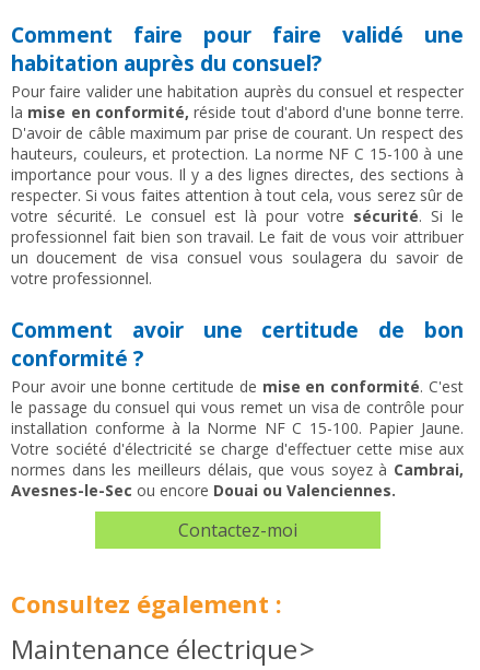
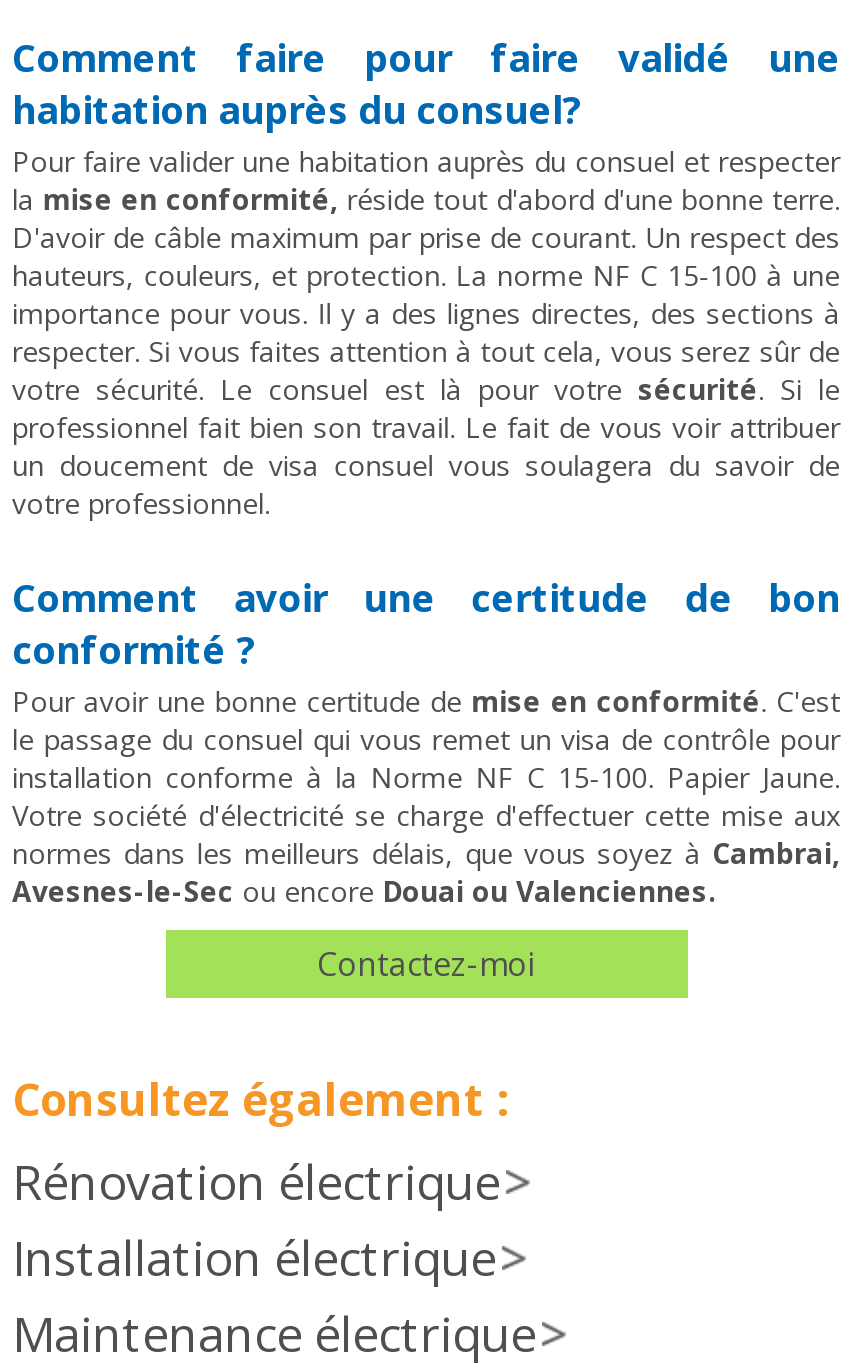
none -> [12,1148,500,1290] Rénovation électrique | Installation électrique

